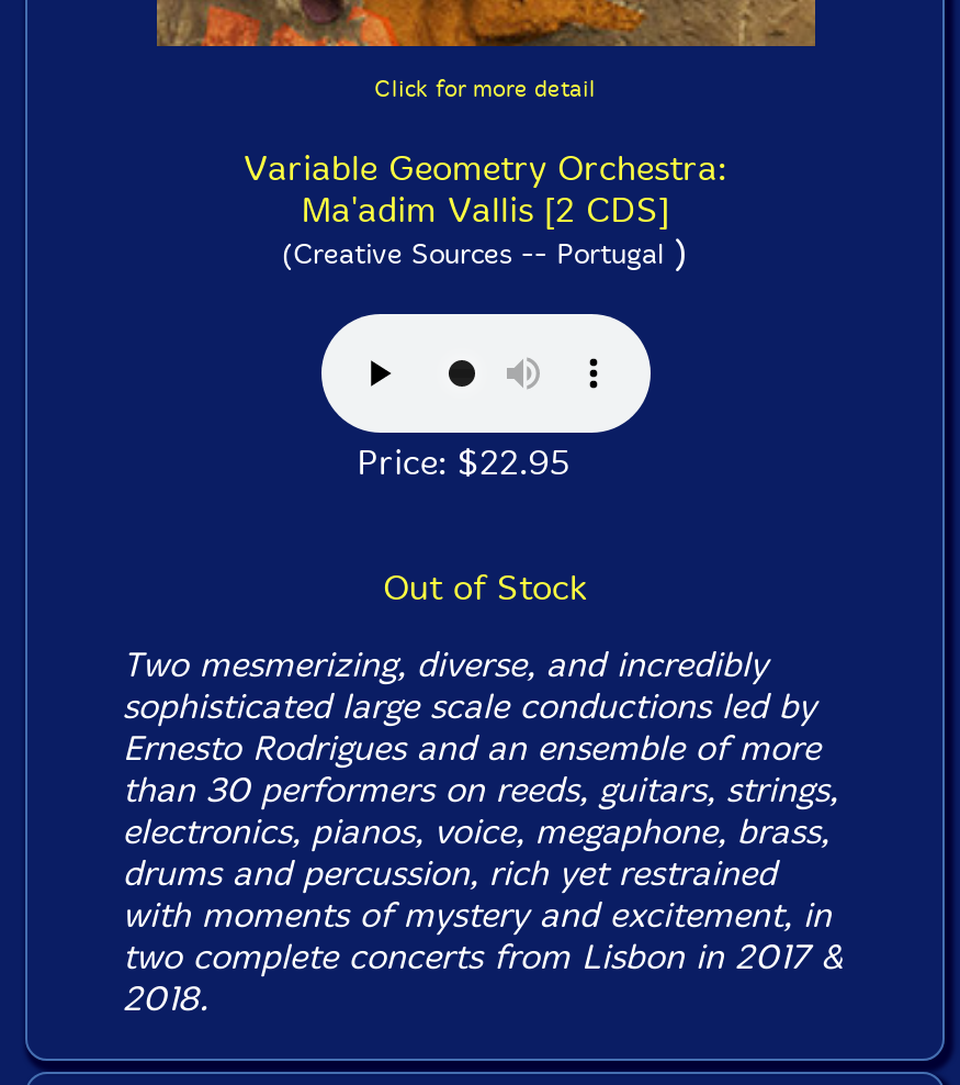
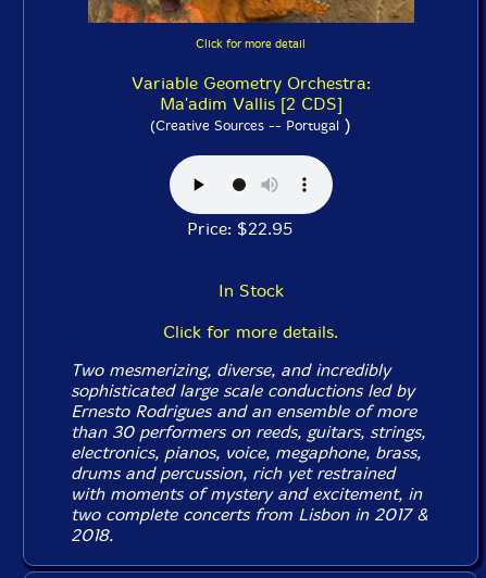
[383,567,587,609] Out of Stock -> [163,281,338,342] In Stock | Click for more details.

